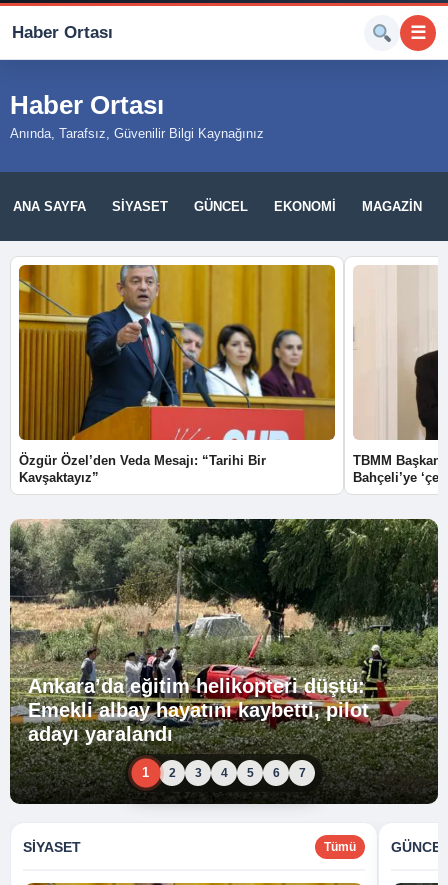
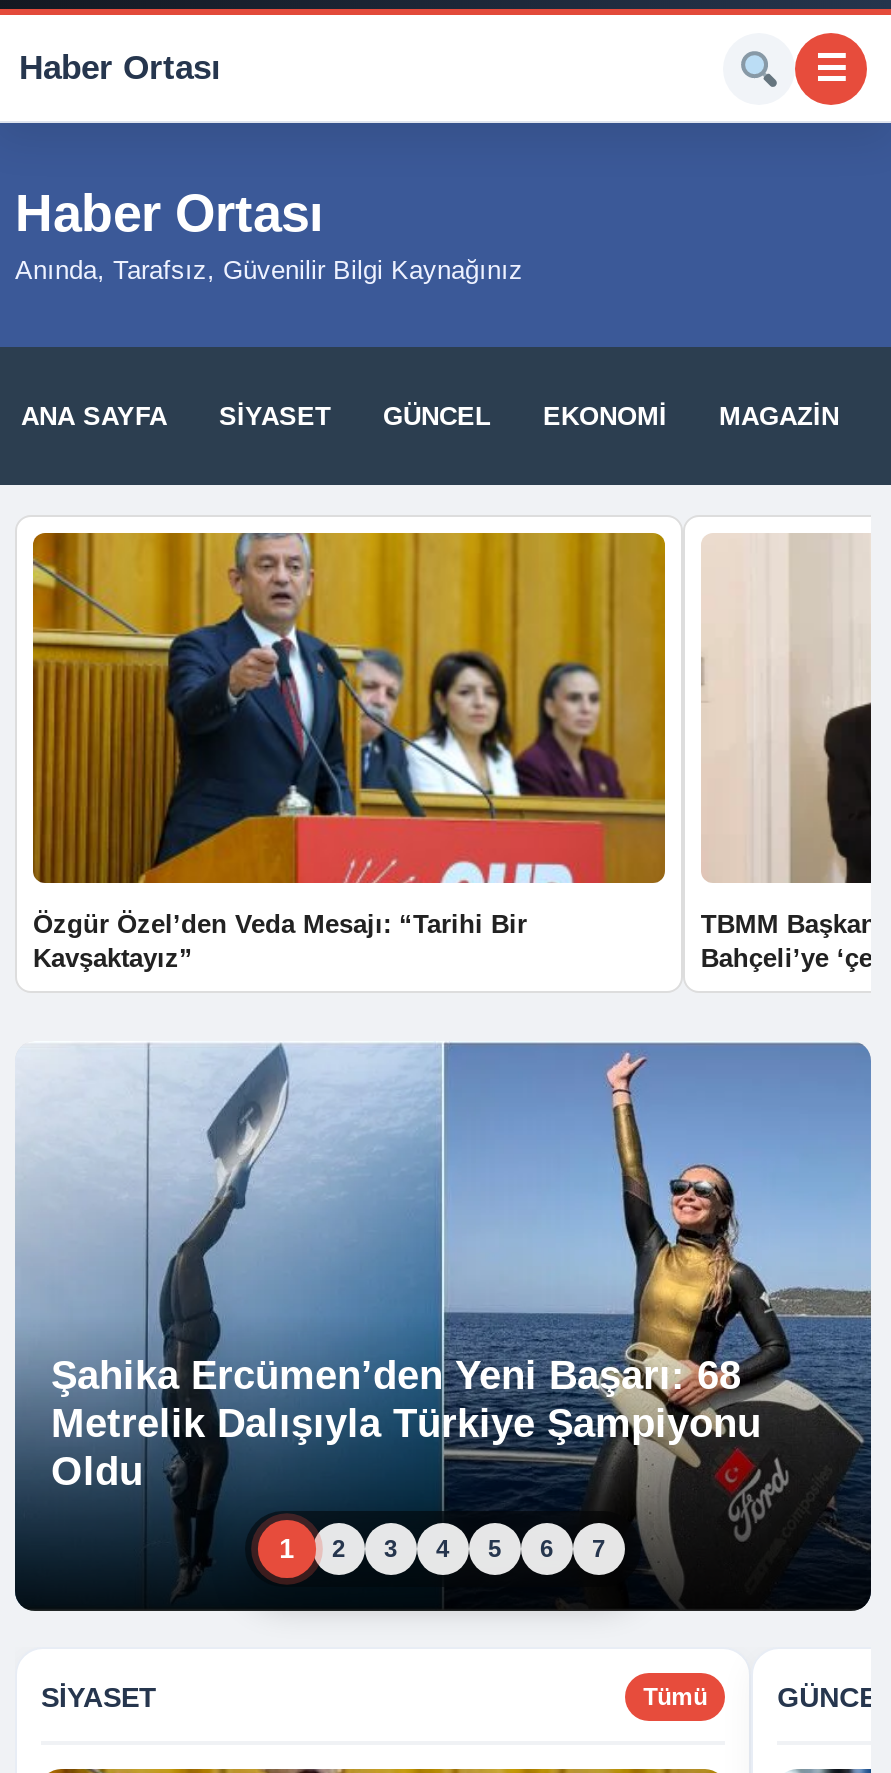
[9,518,439,796] [image] | Ankara’da eğitim helikopteri düştü: | Emekli albay hayatını kaybetti, pilot | adayı yaralandı -> [13,1041,873,1589] [image] | Şahika Ercümen’den Yeni Başarı: 68 | Metrelik Dalışıyla Türkiye Şampiyonu | Oldu

